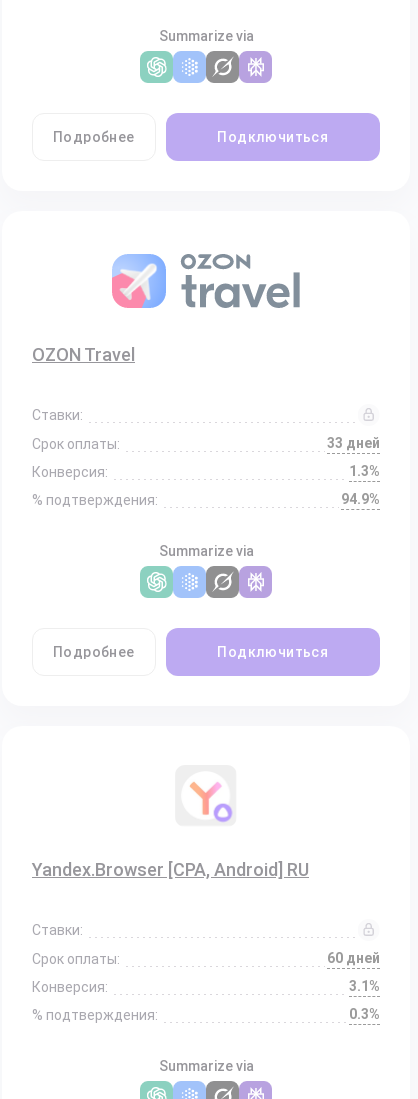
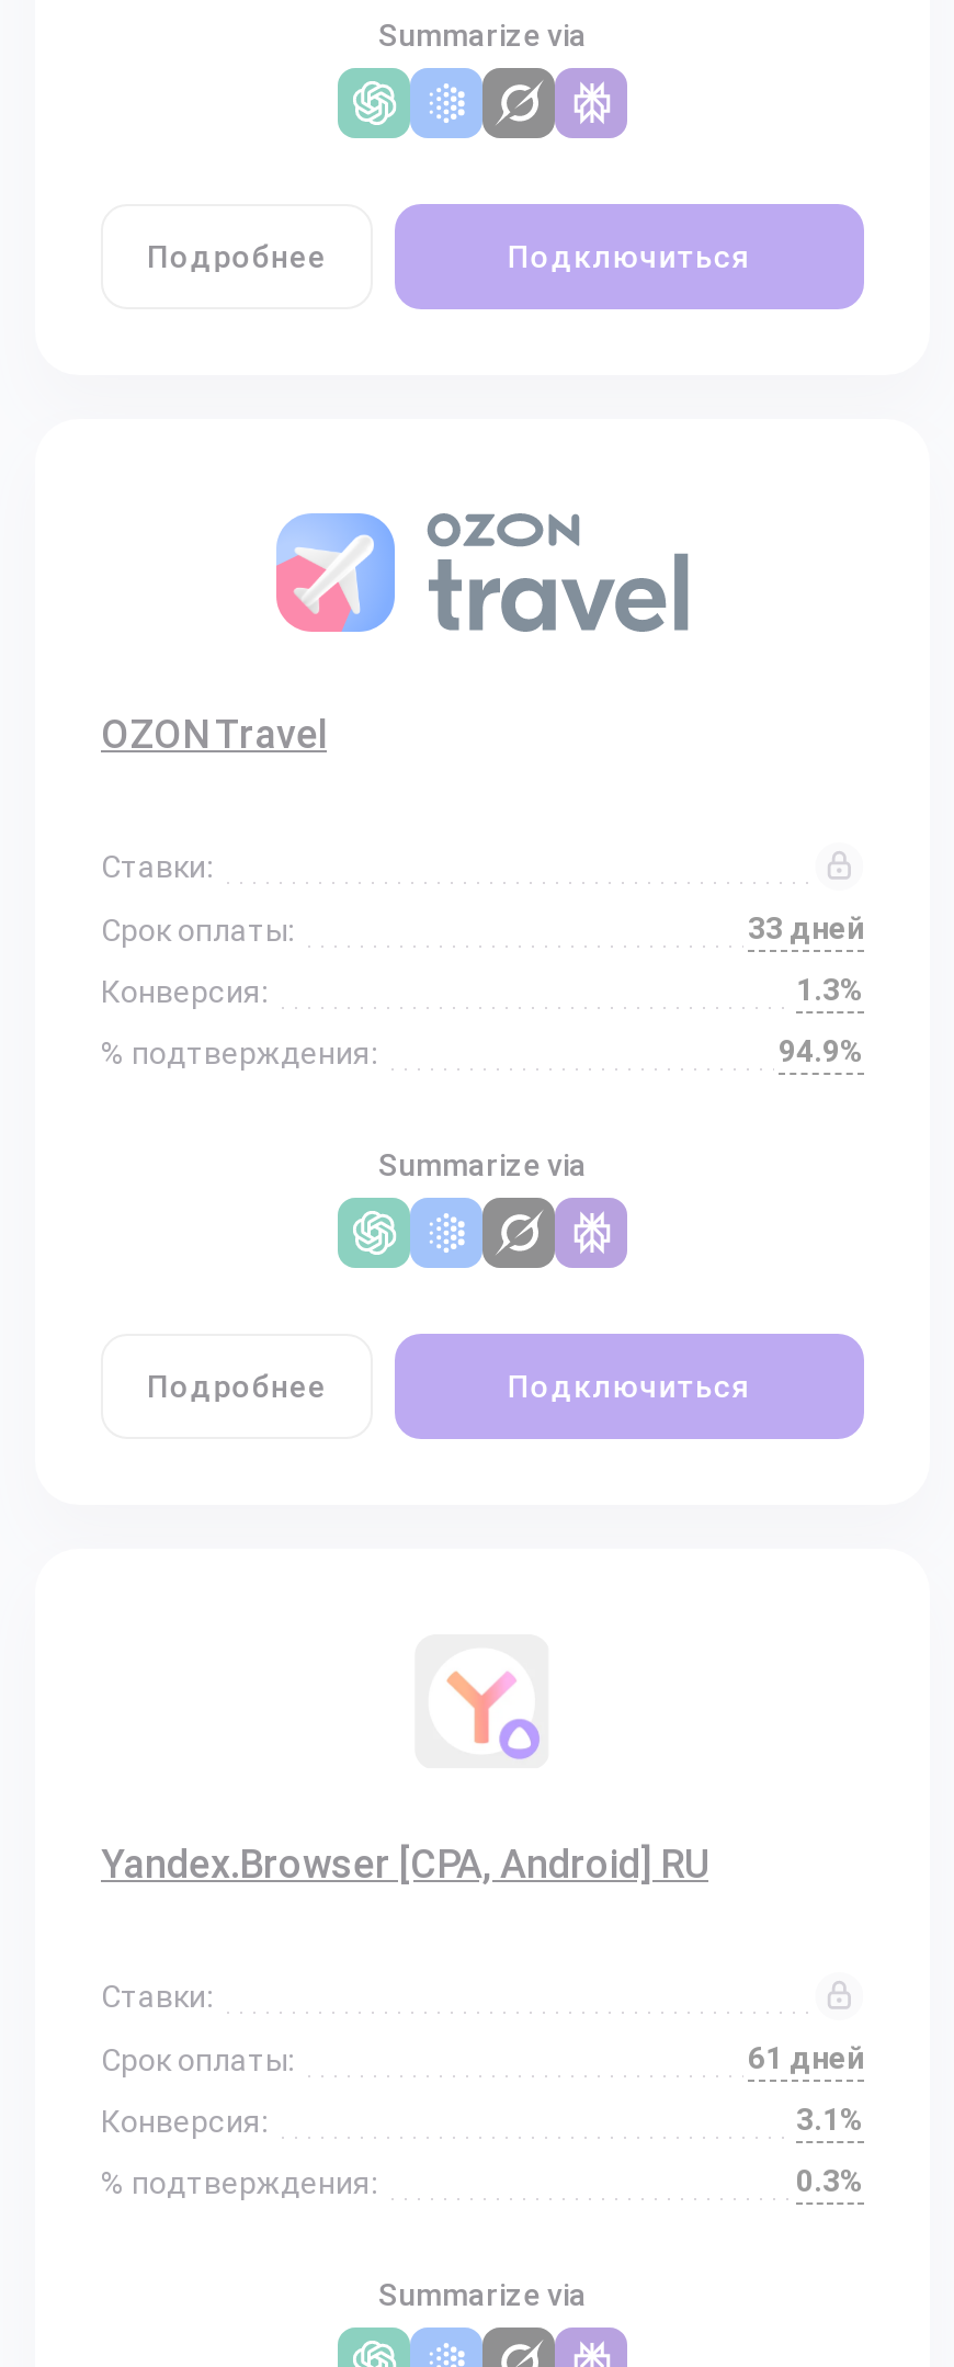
[327,950,380,966] 60 дней -> [748,2040,864,2075] 61 дней

